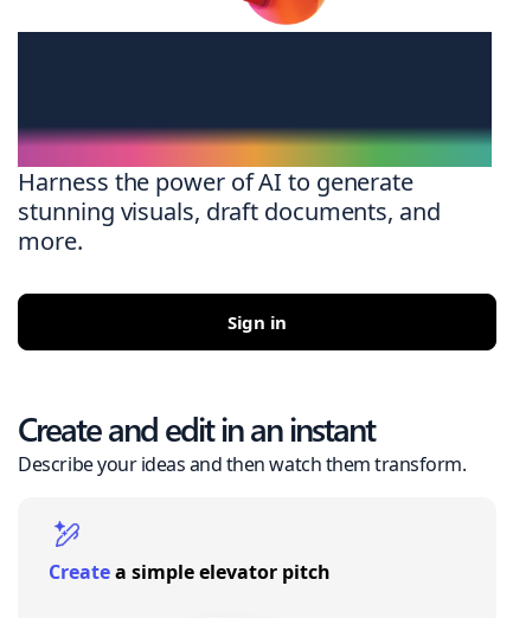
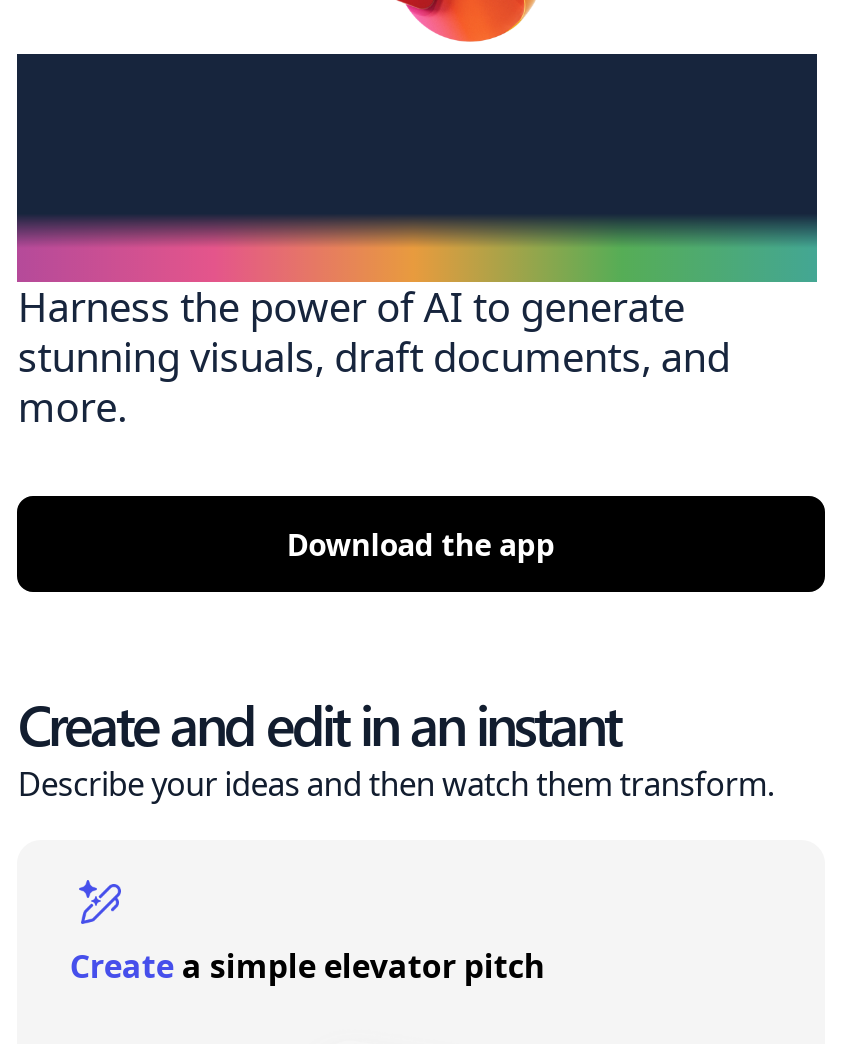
[227,311,287,334] Sign in -> [287,525,555,565] Download the app

